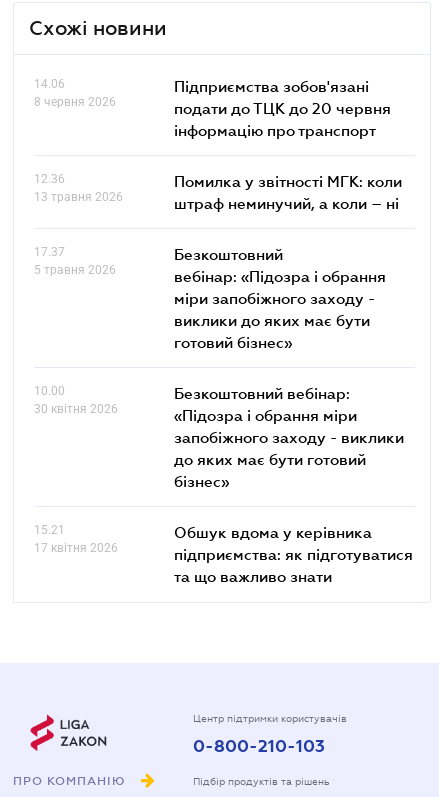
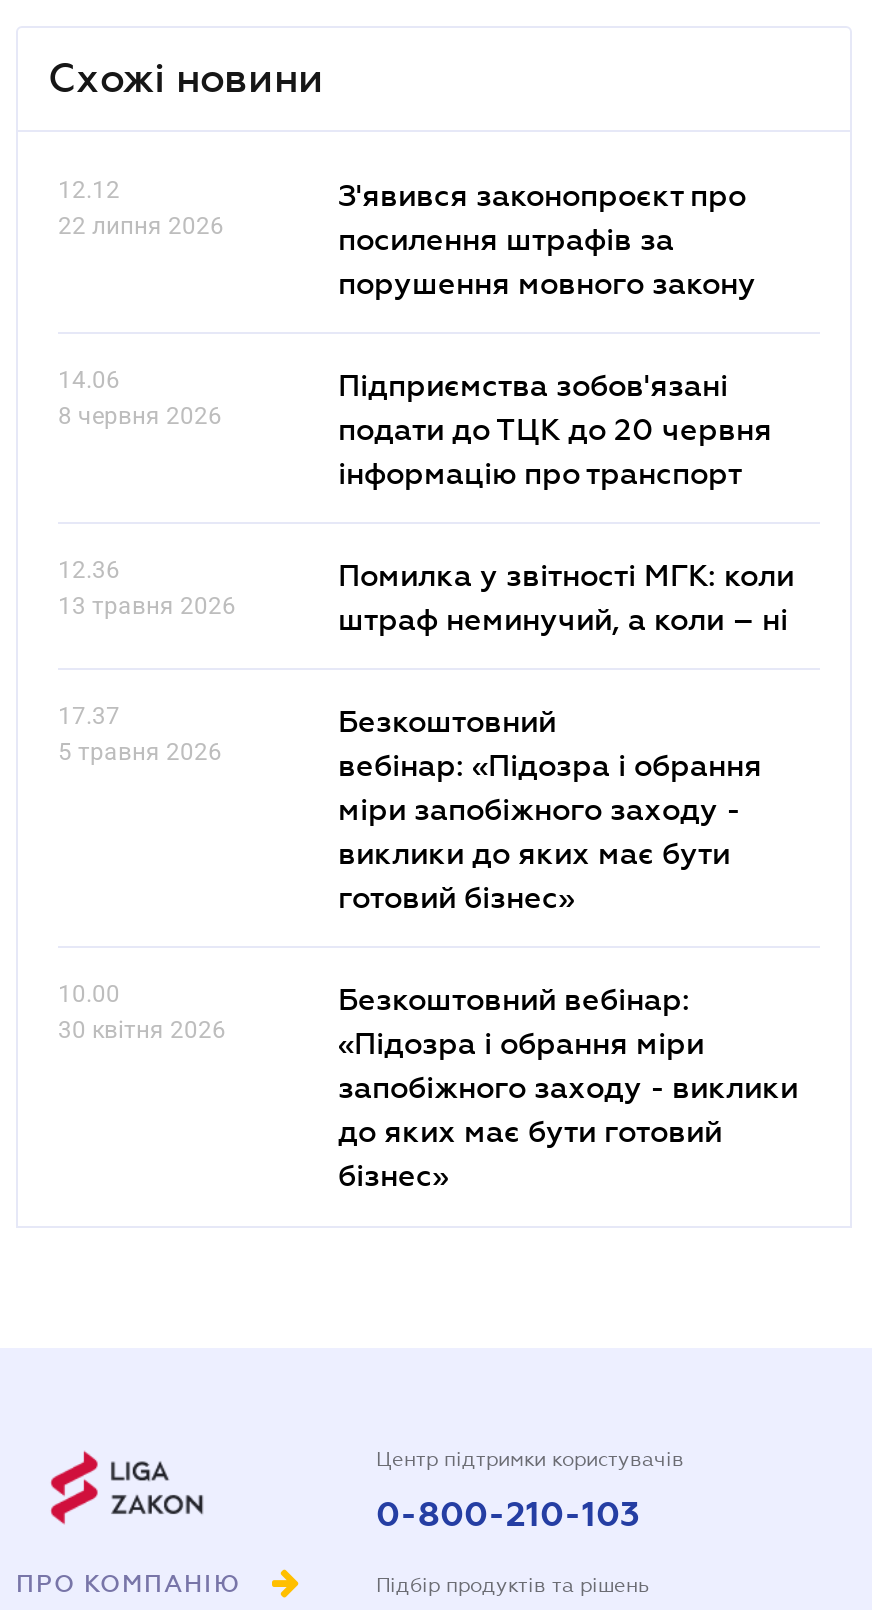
none -> [58,175,224,239] 12.12 | 22 липня 2026
none -> [338,175,756,299] З'явився законопроєкт про | посилення штрафів за | порушення мовного закону
moved [34,77,404,490] -> [58,365,798,1191]: 14.06 | 8 червня 2026 | Підприємства зобов'язані | ... | до яких має бути готовий | бізнес»
[34,523,118,555] 15.21 | 17 квітня 2026 -> none
[174,523,413,585] Обшук вдома у керівника | підприємства: як підготуватися | та що важливо знати -> none

